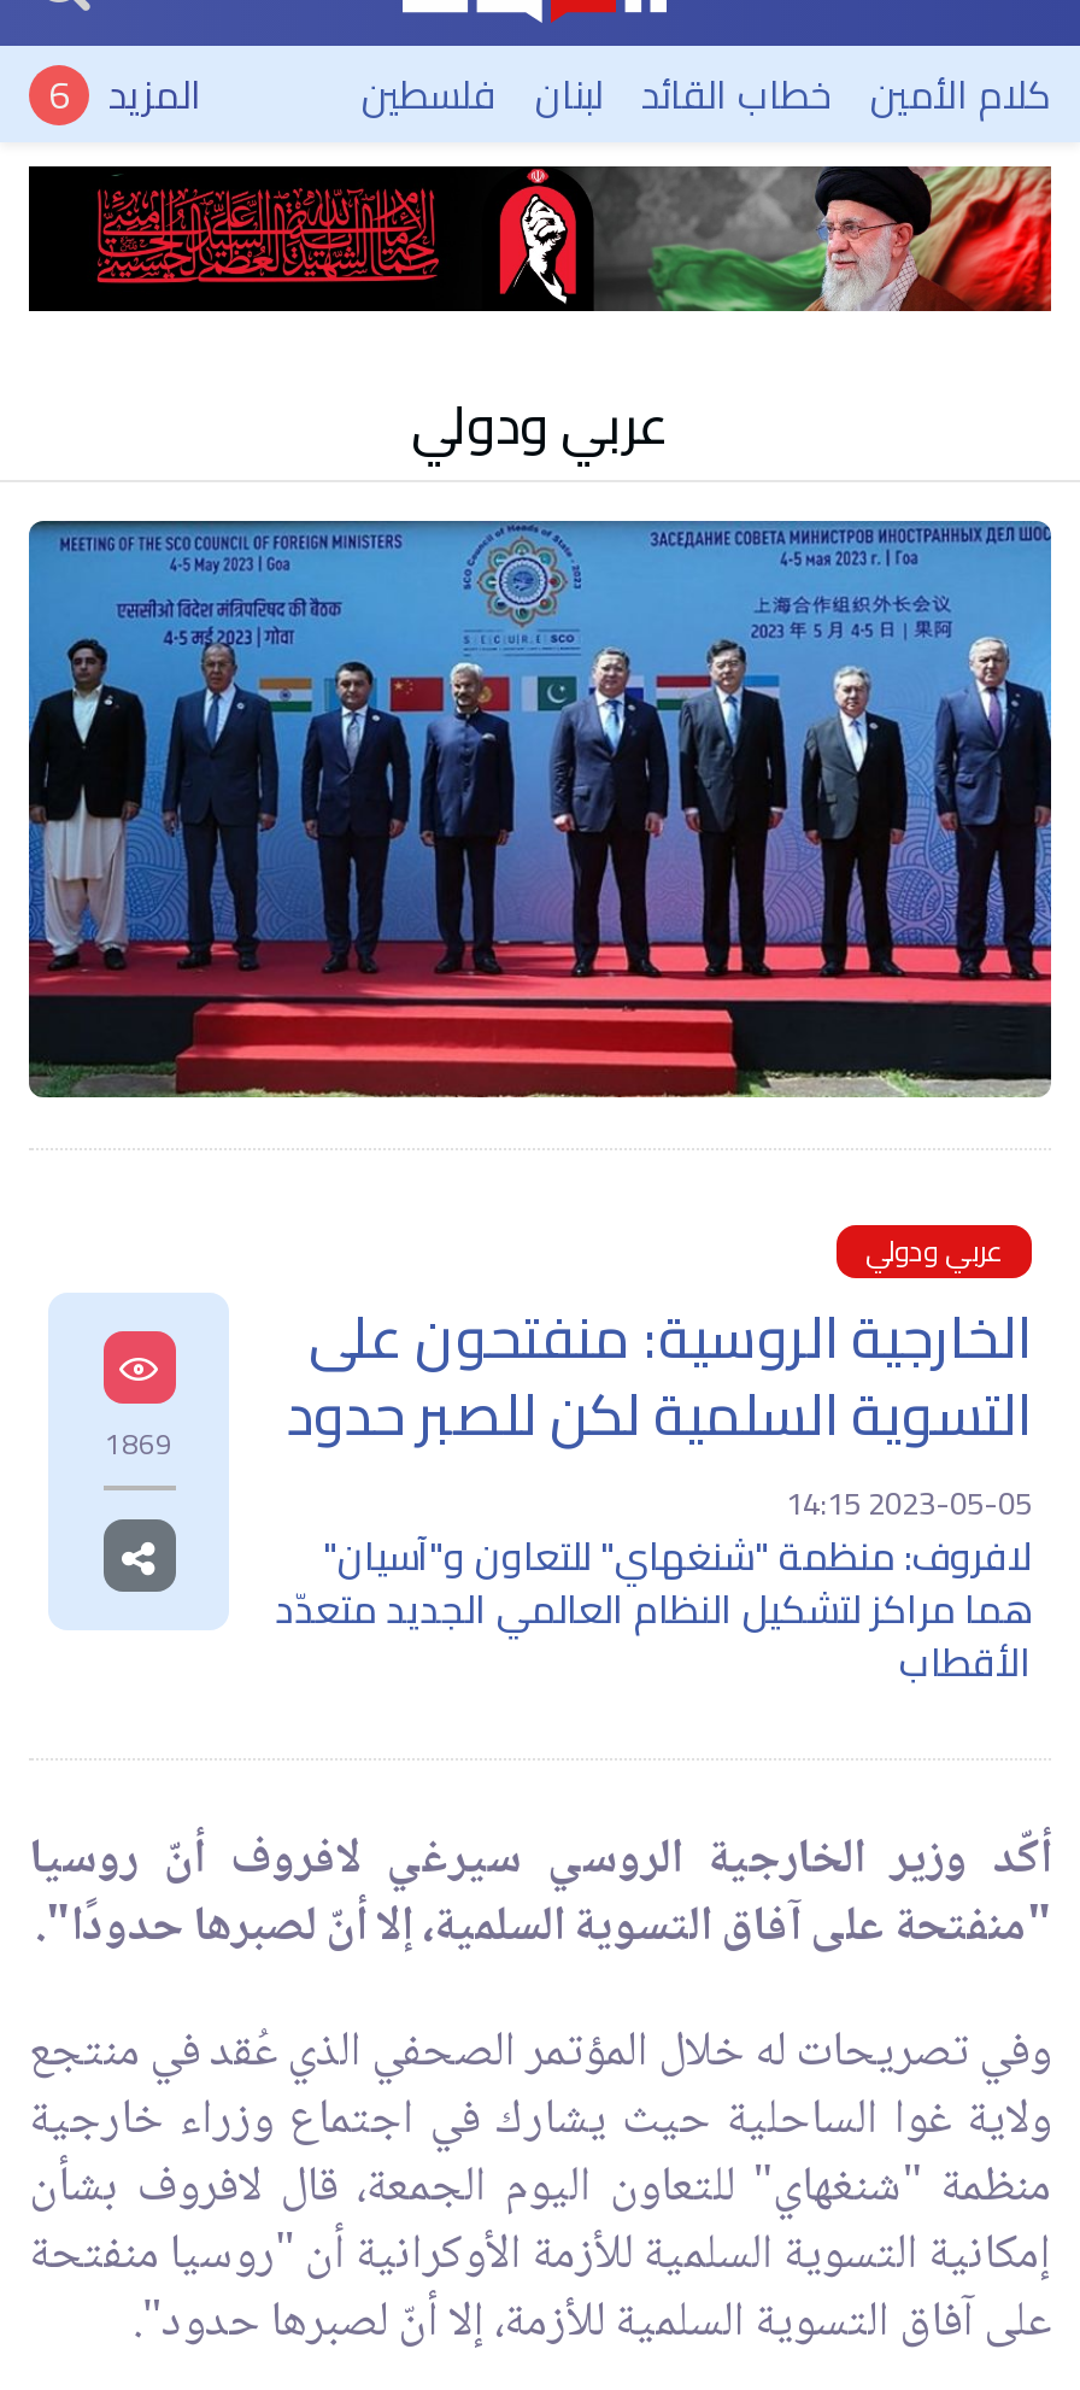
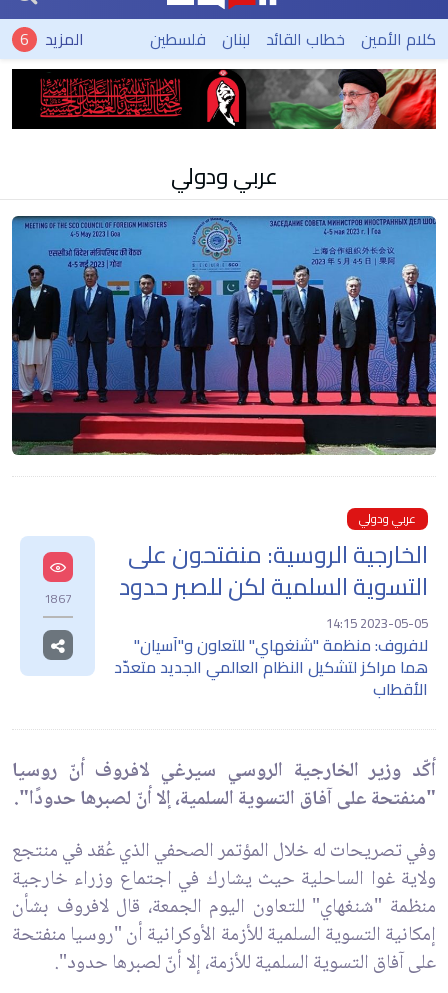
[105,1417,172,1472] 1869 -> [43,587,71,610] 1867

